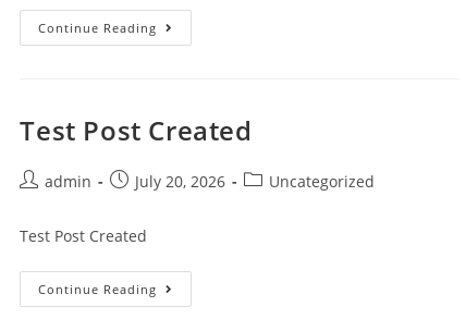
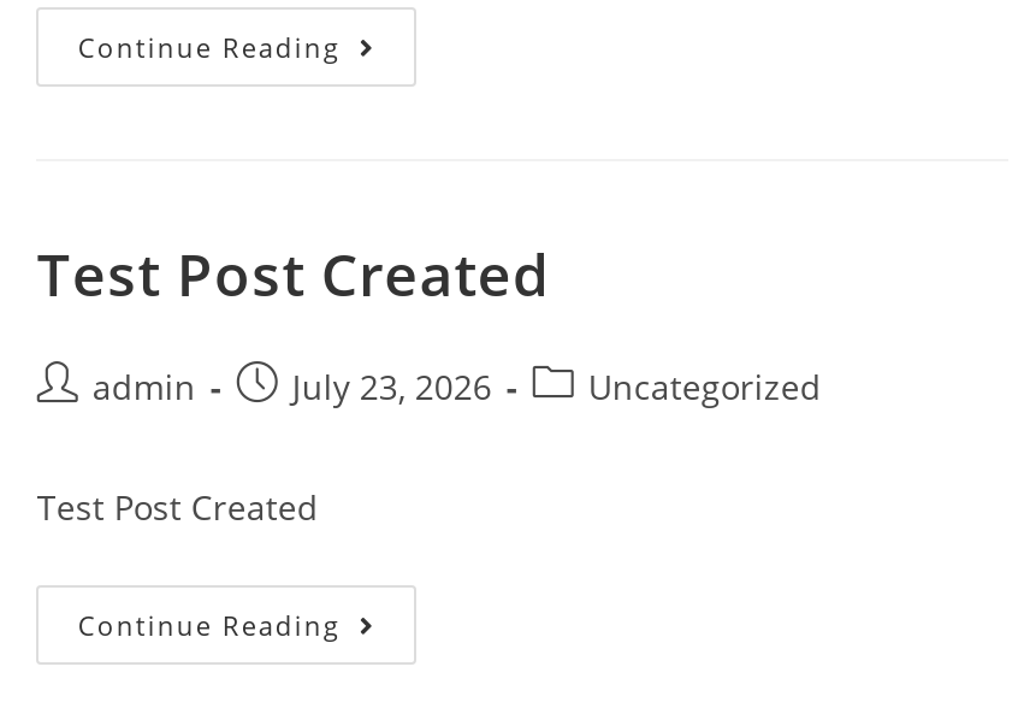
[135,171,226,192] July 20, 2026 -> [292,364,492,410] July 23, 2026

